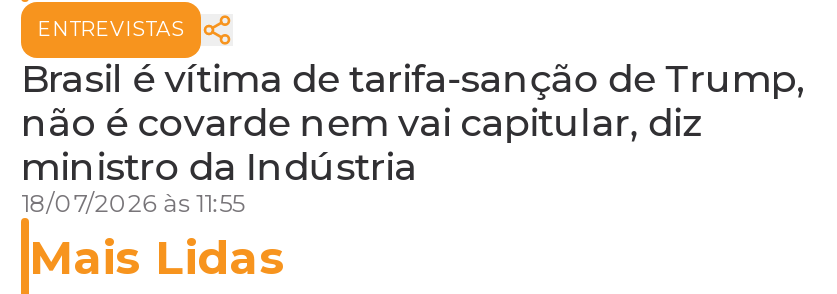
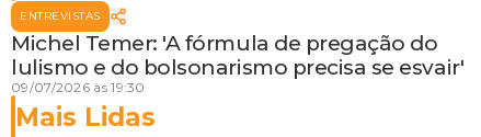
[21,57,805,219] Brasil é vítima de tarifa-sanção de Trump, | não é covarde nem vai capitular, diz | ministro da Indústria | 18/07/2026 às 11:55 -> [11,31,464,96] Michel Temer: 'A fórmula de pregação do | lulismo e do bolsonarismo precisa se esvair' | 09/07/2026 às 19:30

